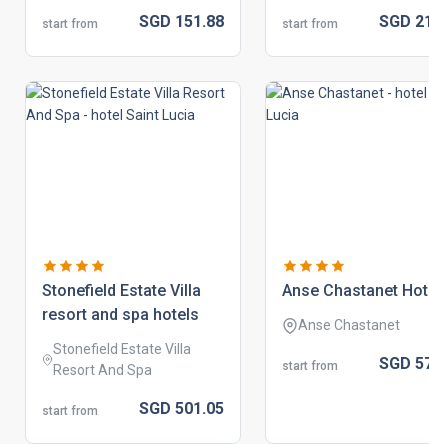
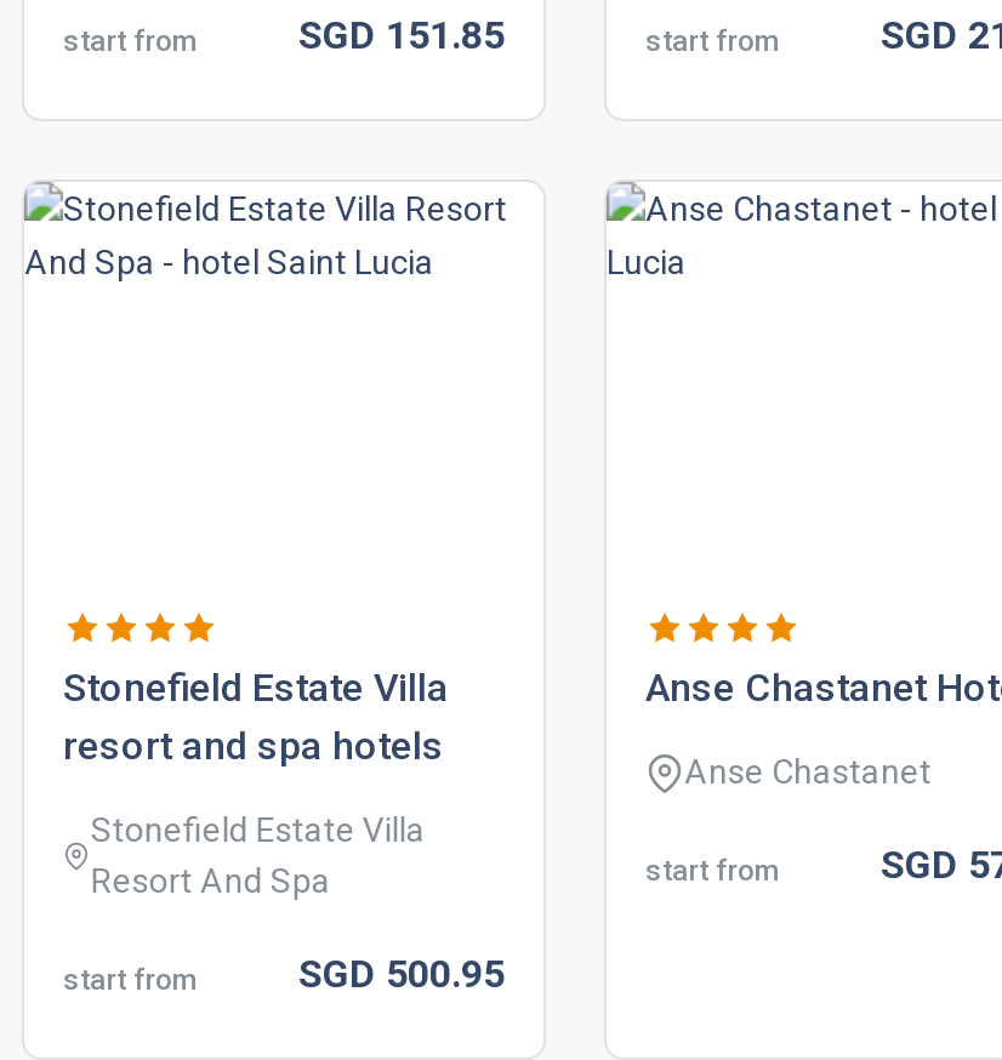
[139,12,224,31] SGD 151. 88 -> [298,12,505,58] SGD 151. 85
[139,399,224,418] SGD 501.05 -> [298,951,505,997] SGD 500.95

